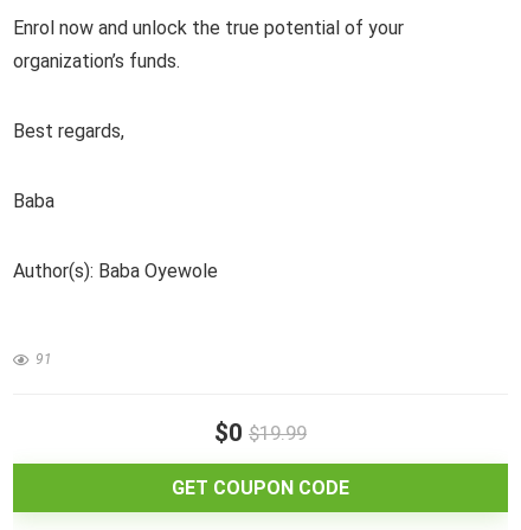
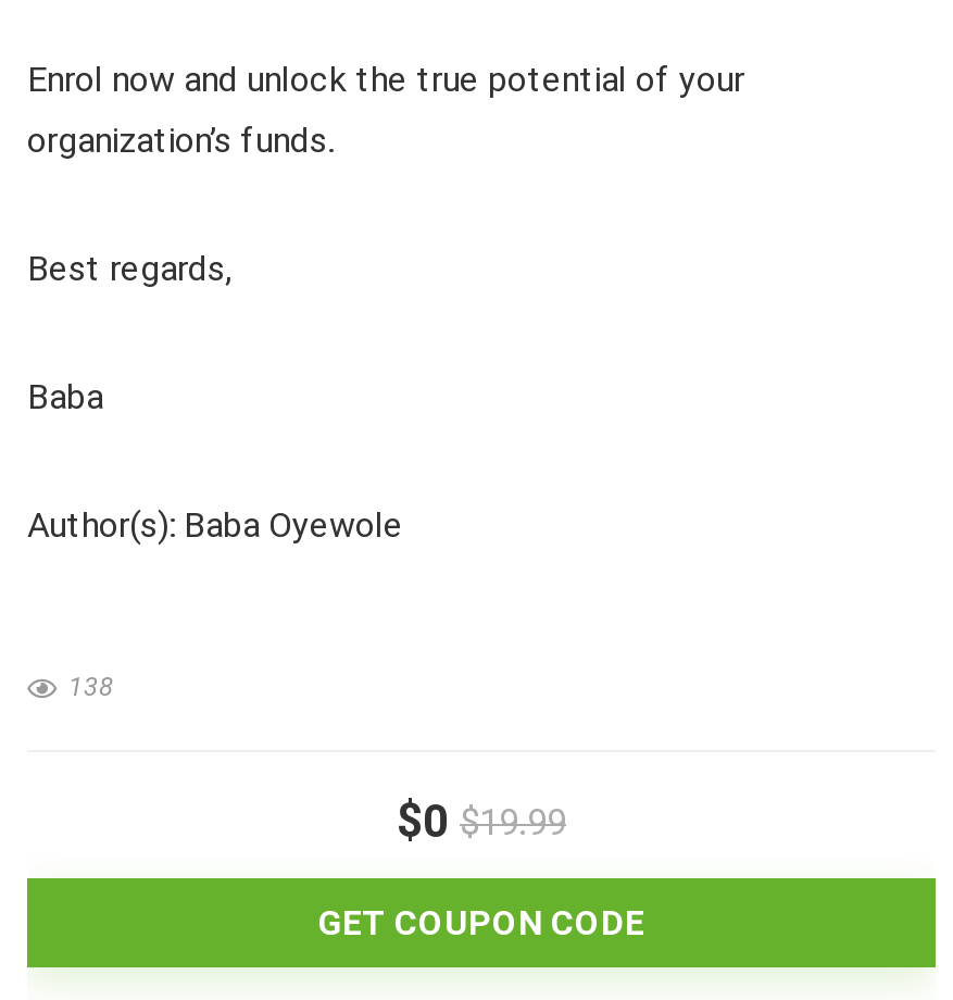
[36,351,52,368] 91 -> [68,673,114,703] 138

